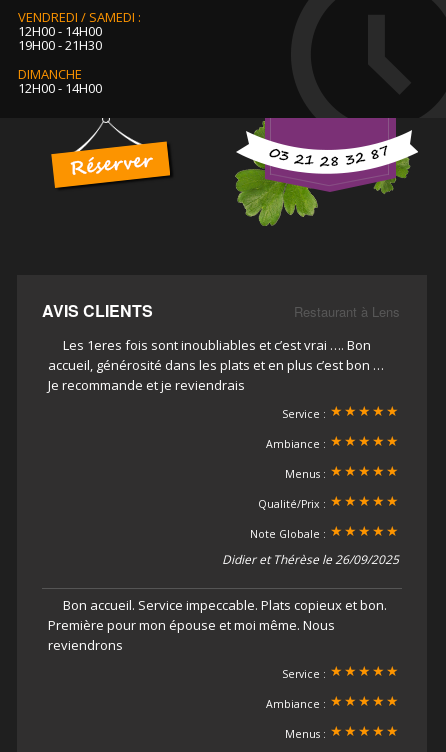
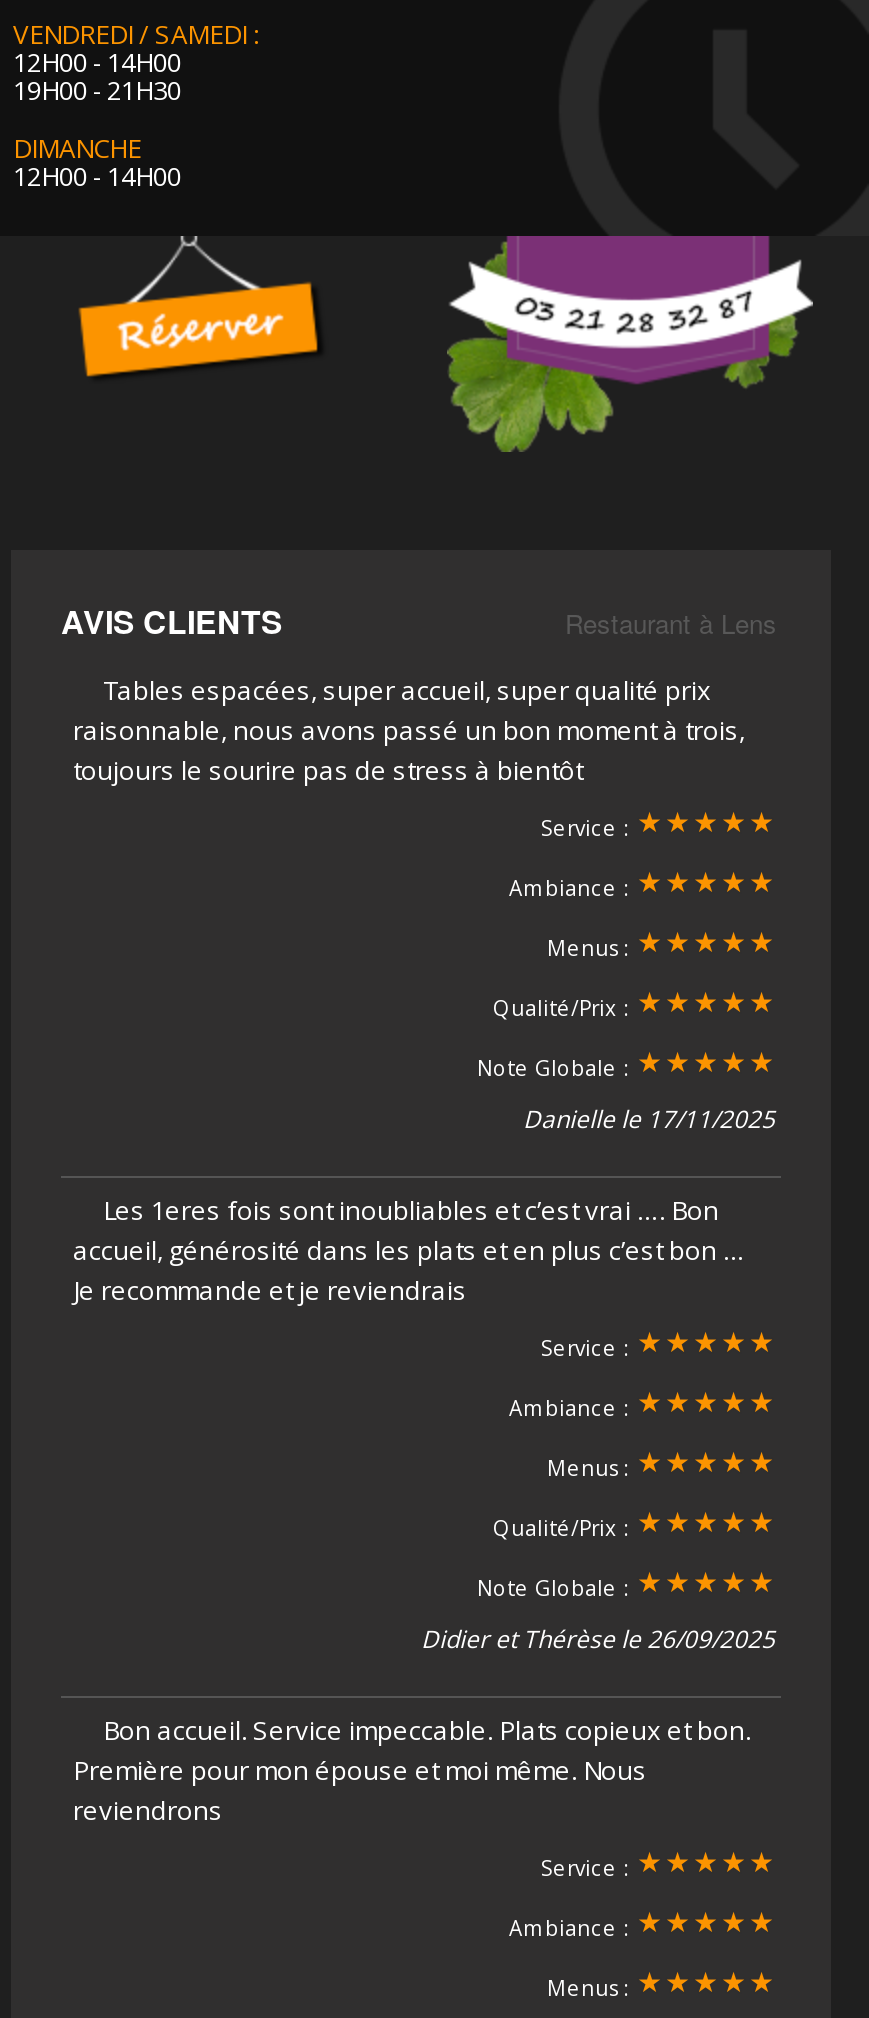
none -> [73,672,775,1136] Tables espacées, super accueil, super qualité prix | raisonnable, nous avons passé un bon moment à trois, | toujours le sourire pas de stress à bientôt | Service : | Ambiance : | Menus : | Qualité/Prix : | Note Globale : | Danielle le 17/11/2025

